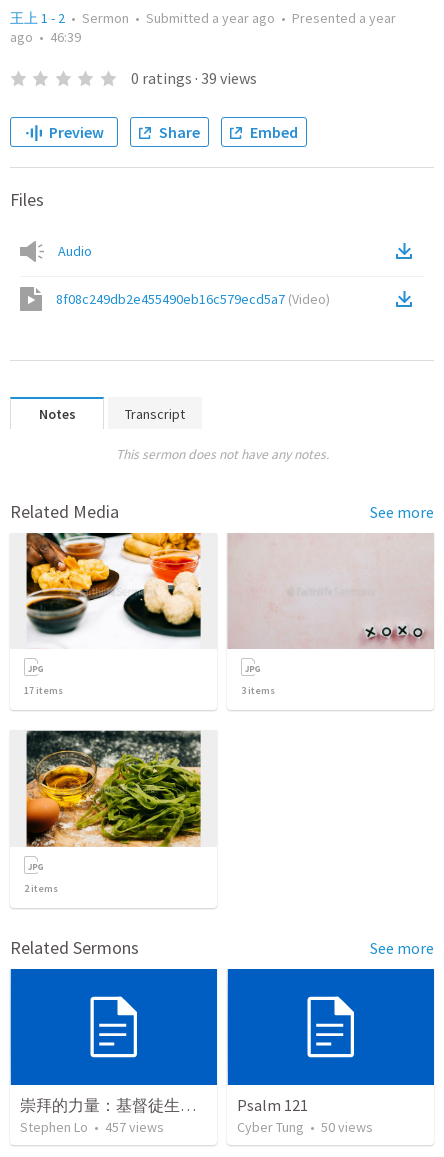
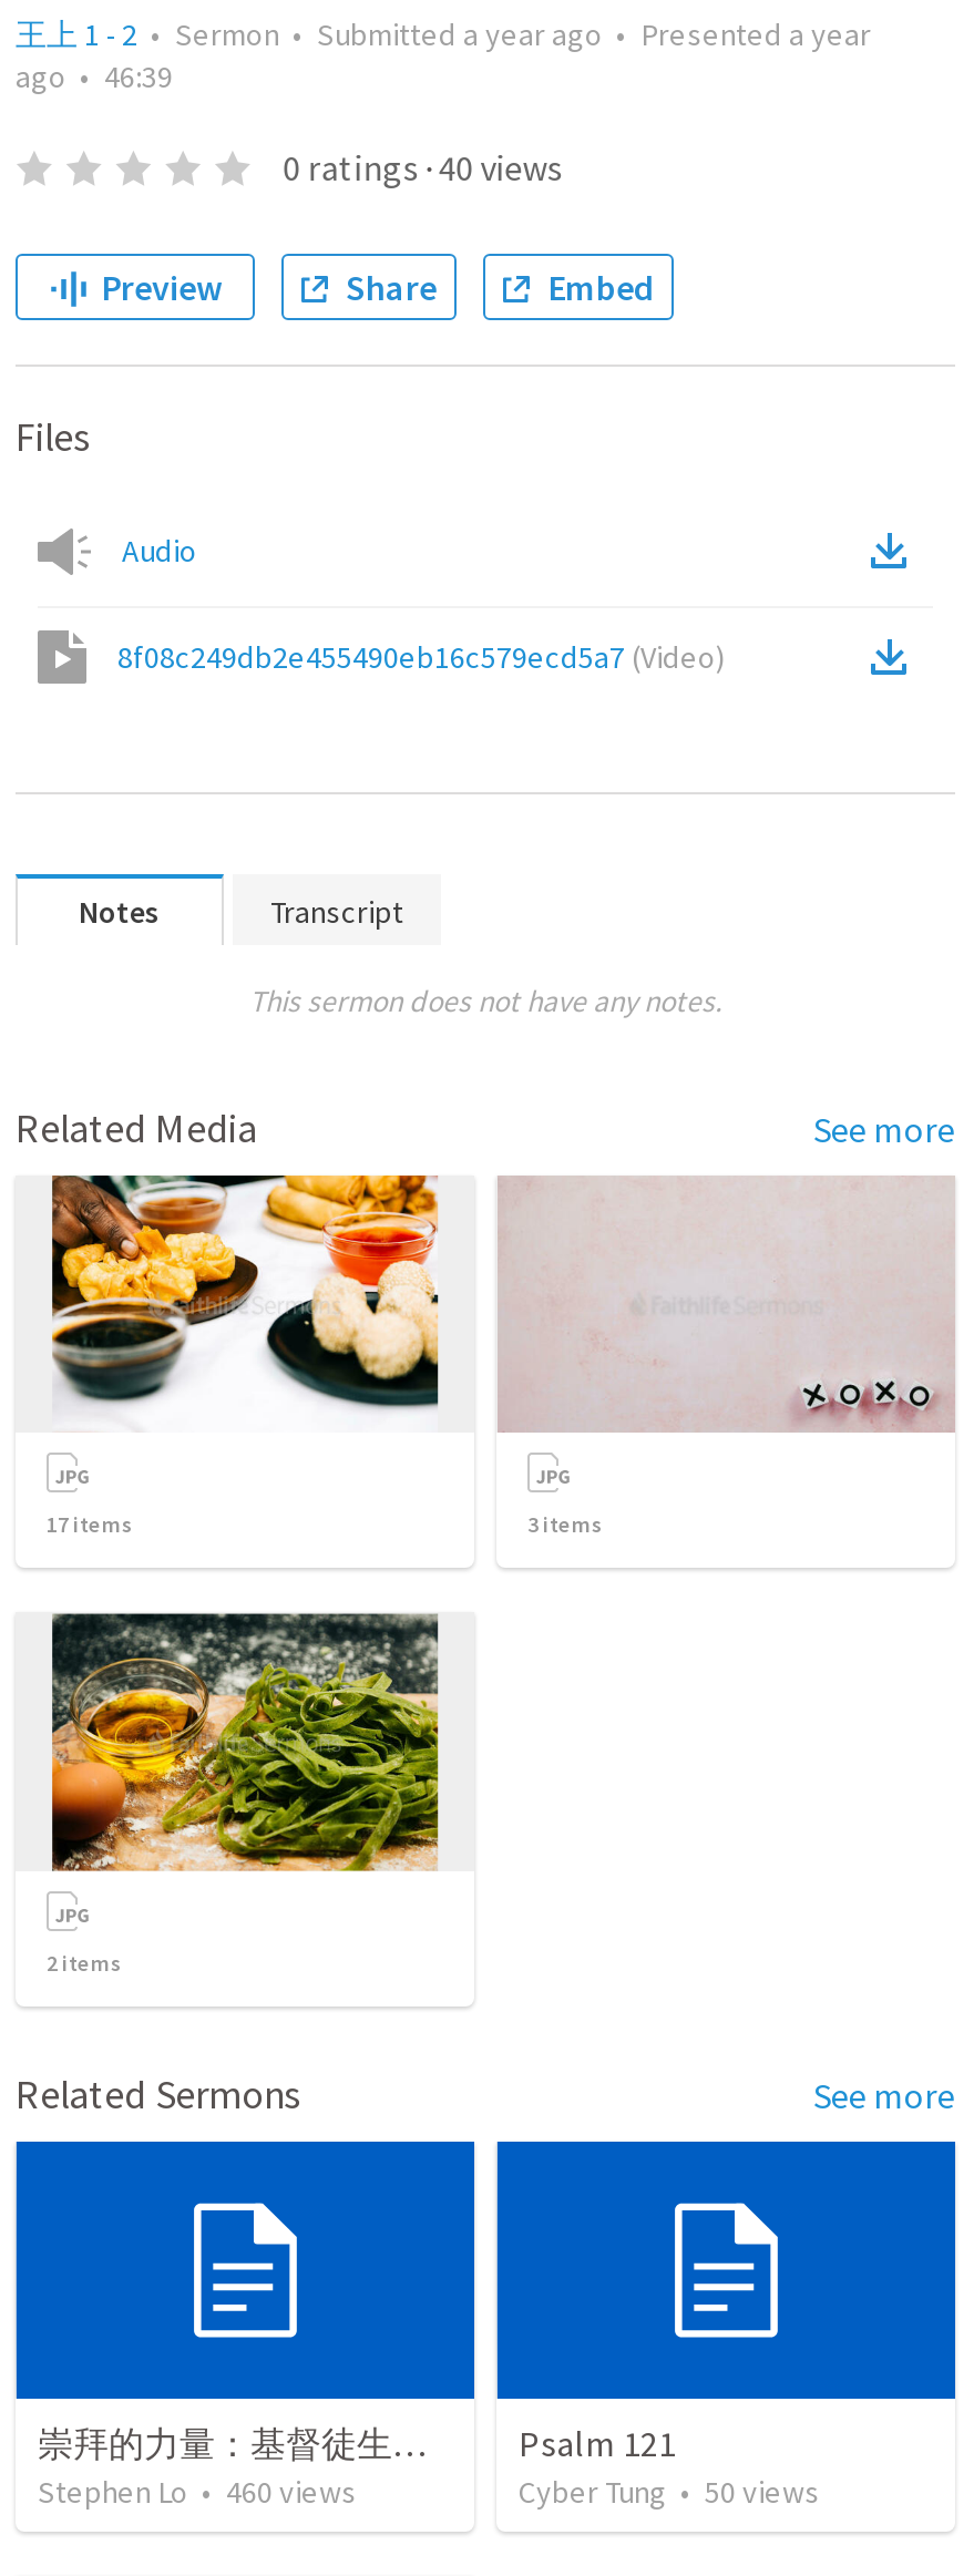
[131,68,257,88] 0 ratings · 39 views -> [283,145,562,189] 0 ratings · 40 views
[20,1118,164,1136] Stephen Lo • 457 views -> [38,2473,357,2512] Stephen Lo • 460 views

